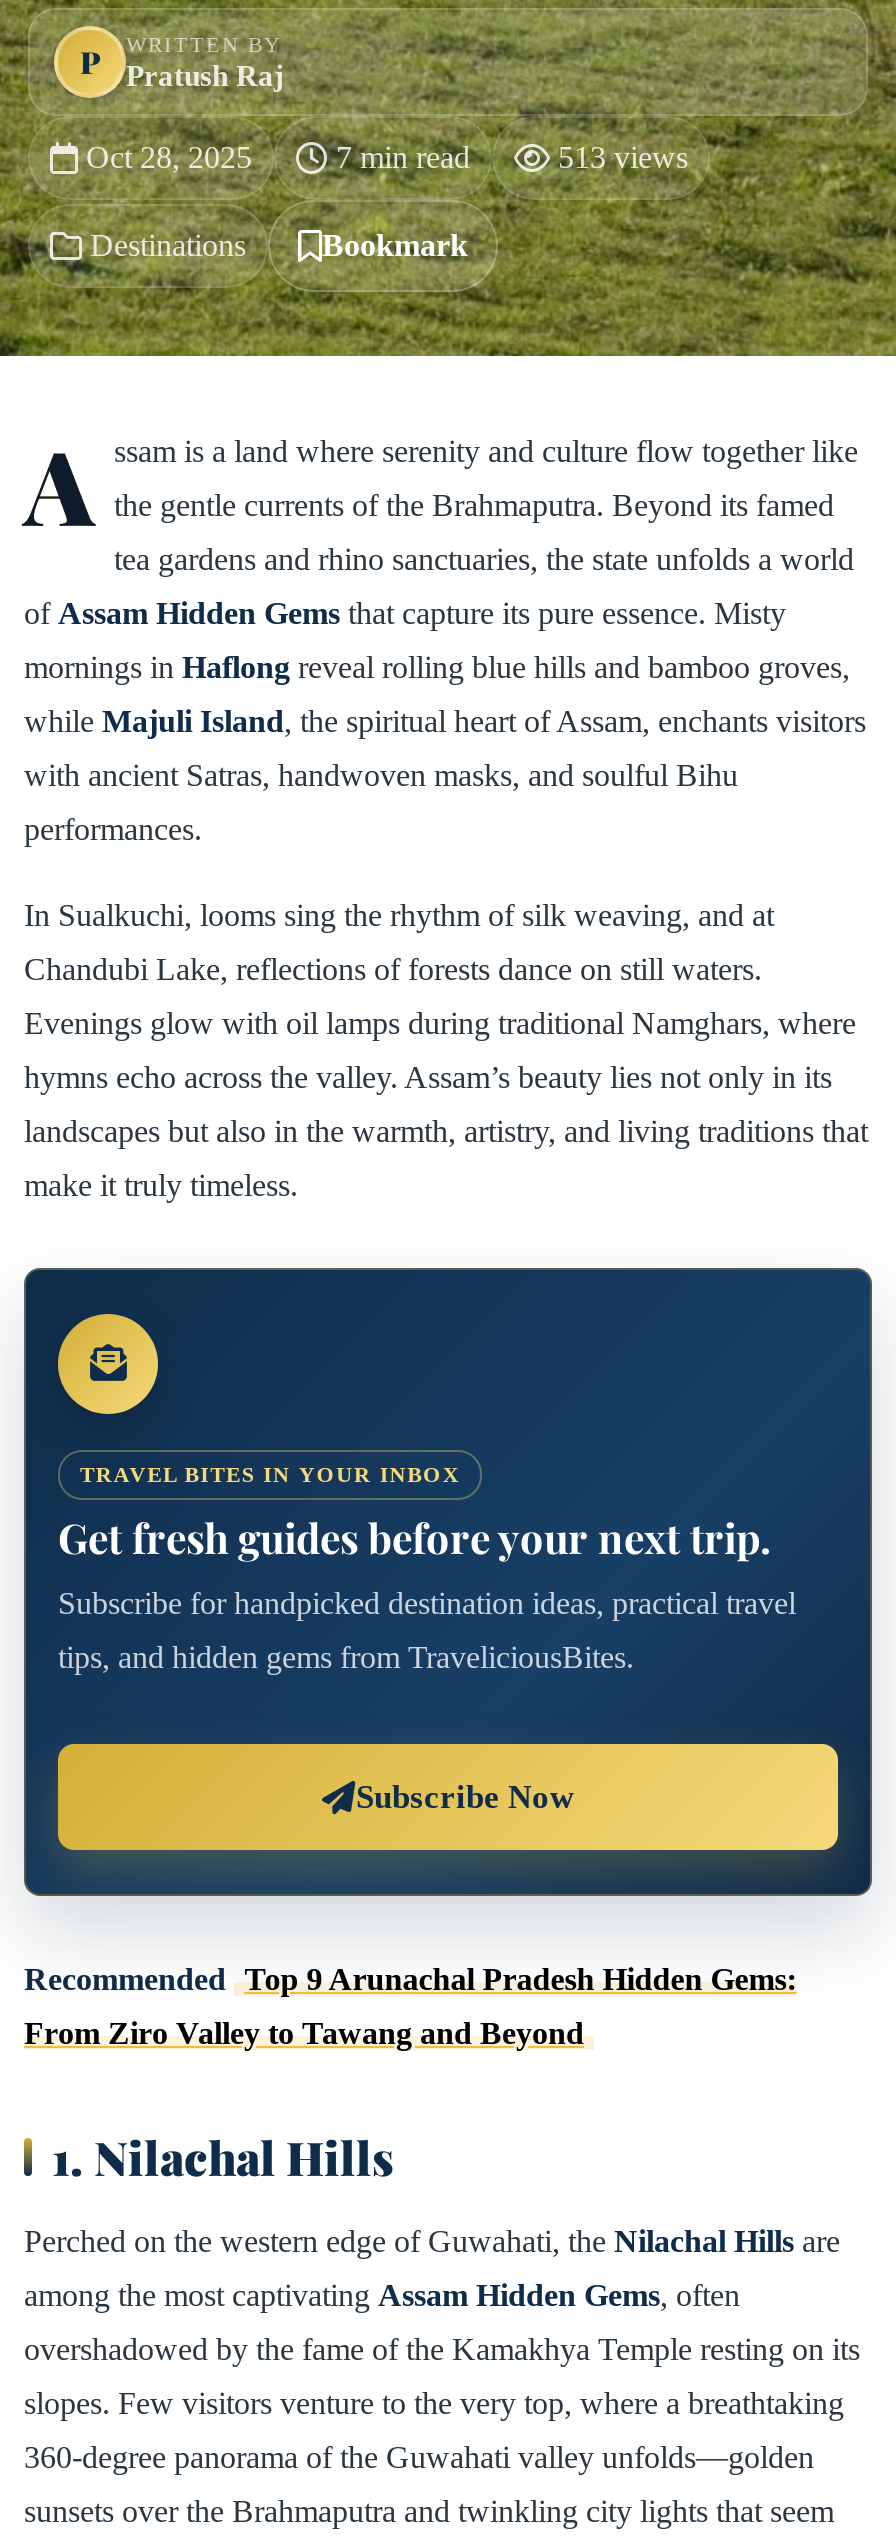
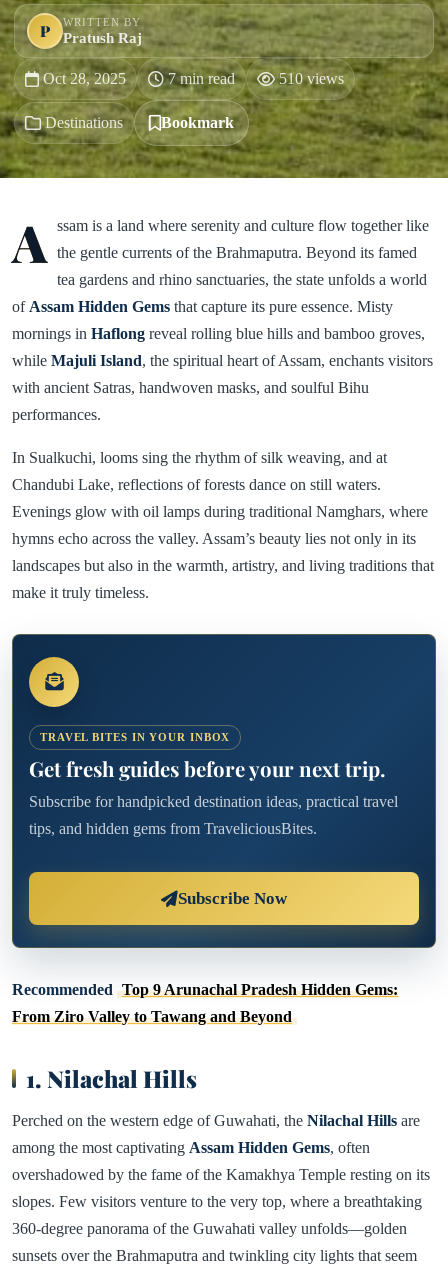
[558,140,688,174] 513 views -> [279,70,344,87] 510 views

